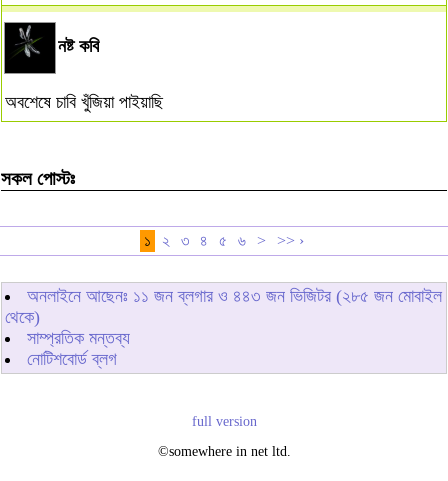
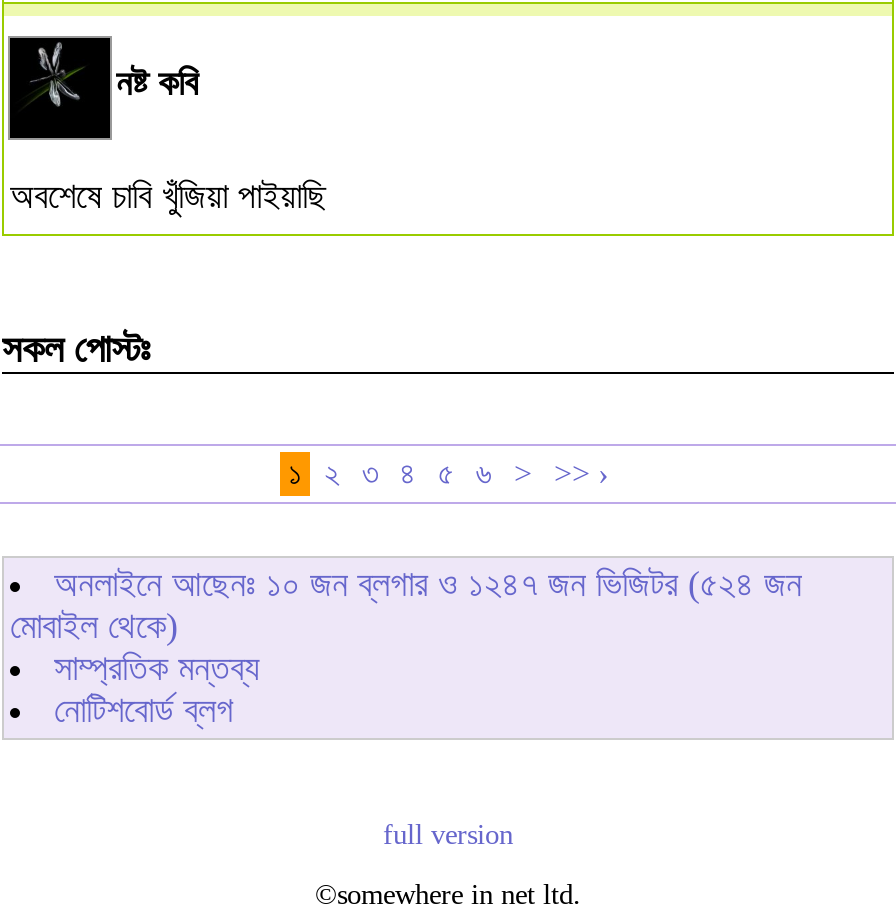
[5,286,442,327] অনলাইনে আছেনঃ ১১ জন ব্লগার ও ৪৪৩ জন ভিজিটর (২৮৫ জন মোবাইল | থেকে) -> [10,564,802,646] অনলাইনে আছেনঃ ১০ জন ব্লগার ও ১২৪৭ জন ভিজিটর (৫২৪ জন | মোবাইল থেকে)

